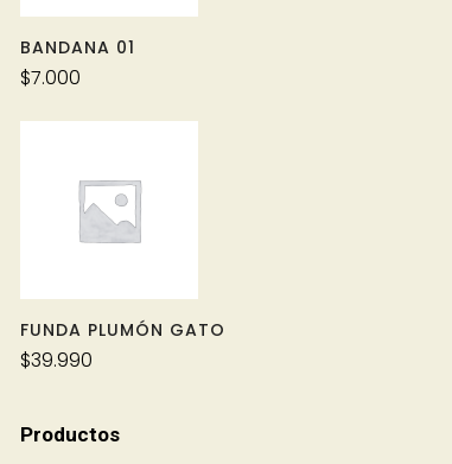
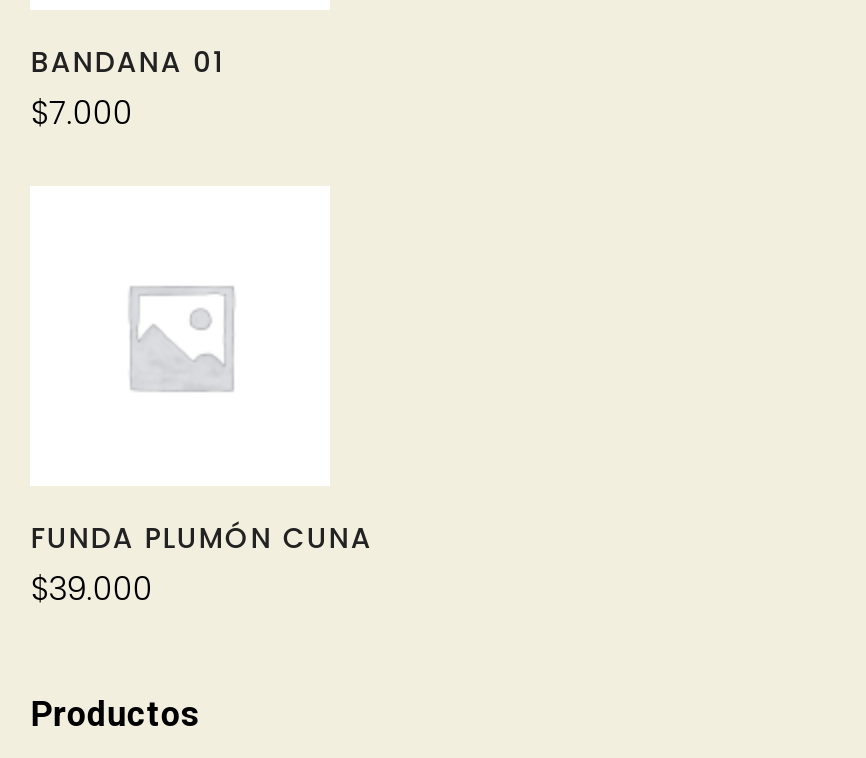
[21,318,226,341] FUNDA PLUMÓN GATO -> [31,517,373,557] FUNDA PLUMÓN CUNA
[21,346,93,373] $39.990 -> [31,565,153,611] $39.000

